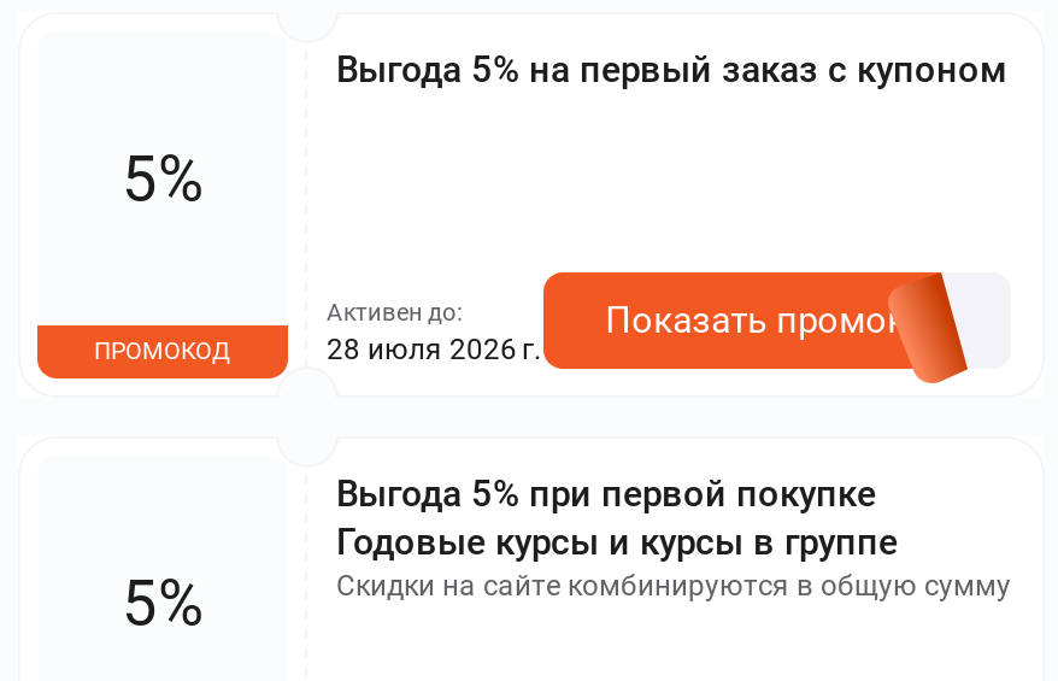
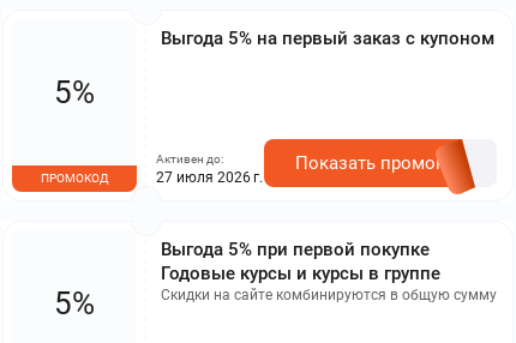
[327,333,541,366] 28 июля 2026 г. -> [156,169,263,186] 27 июля 2026 г.

